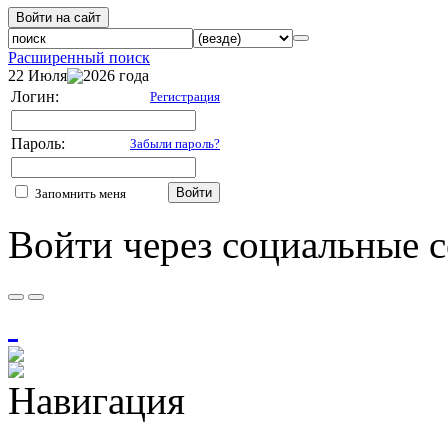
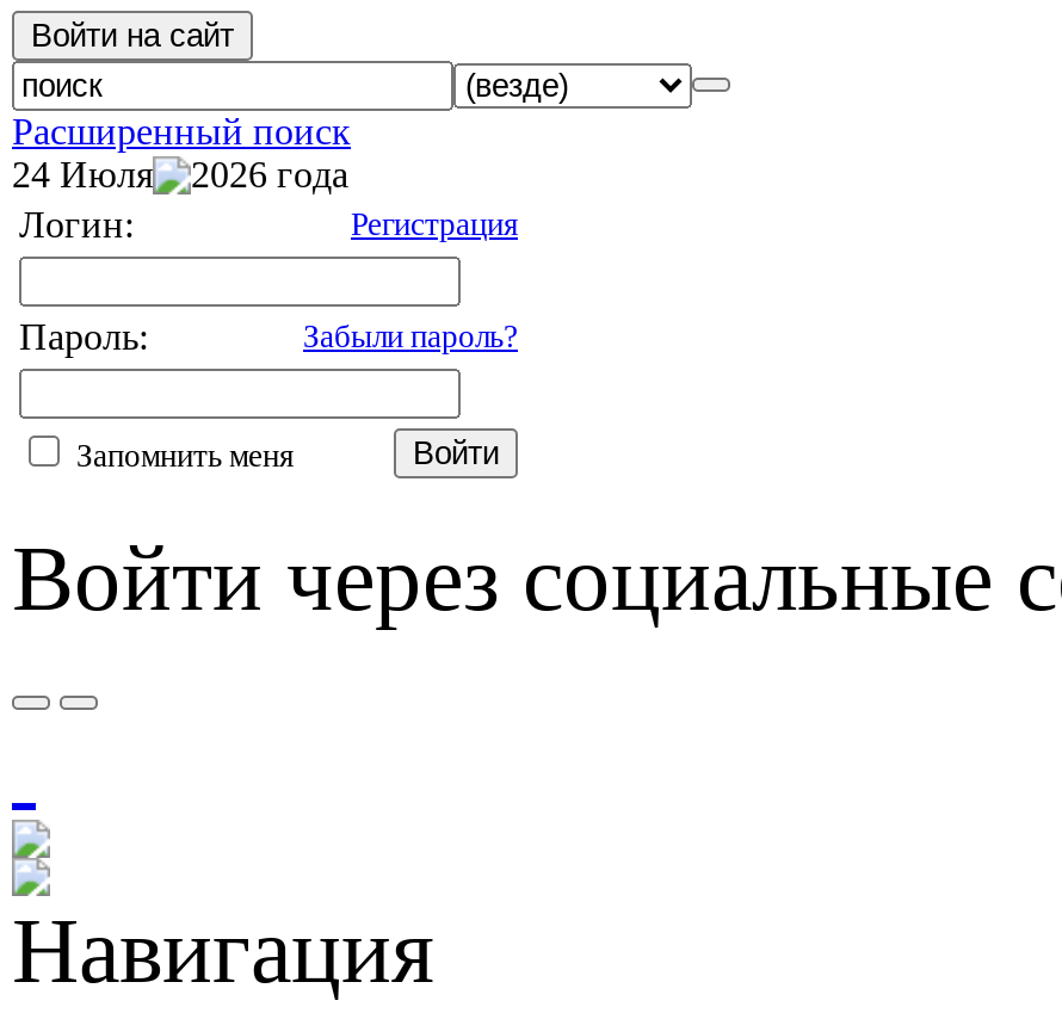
[8,67,149,84] 22 Июля 2026 года -> [12,154,348,194] 24 Июля 2026 года

